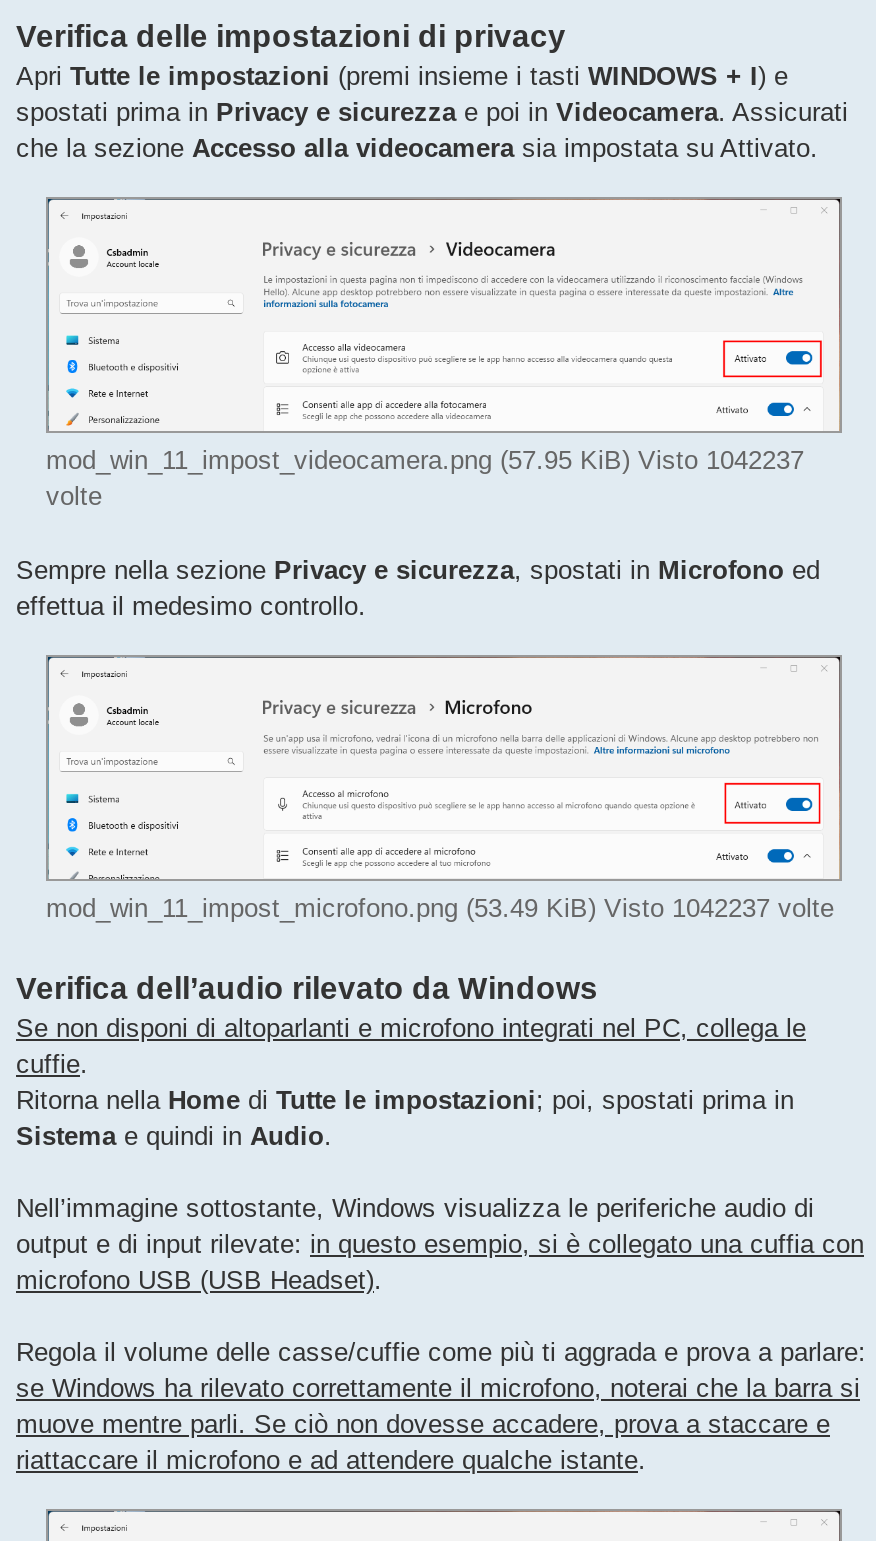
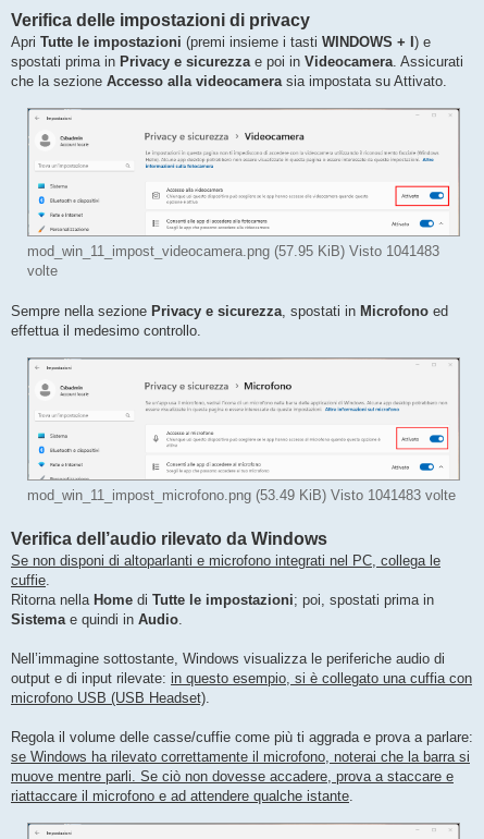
[46,445,804,475] mod_win_11_impost_videocamera.png (57.95 KiB) Visto 1042237 -> [27,243,439,259] mod_win_11_impost_videocamera.png (57.95 KiB) Visto 1041483
[46,892,834,922] mod_win_11_impost_microfono.png (53.49 KiB) Visto 1042237 volte -> [27,487,456,503] mod_win_11_impost_microfono.png (53.49 KiB) Visto 1041483 volte

